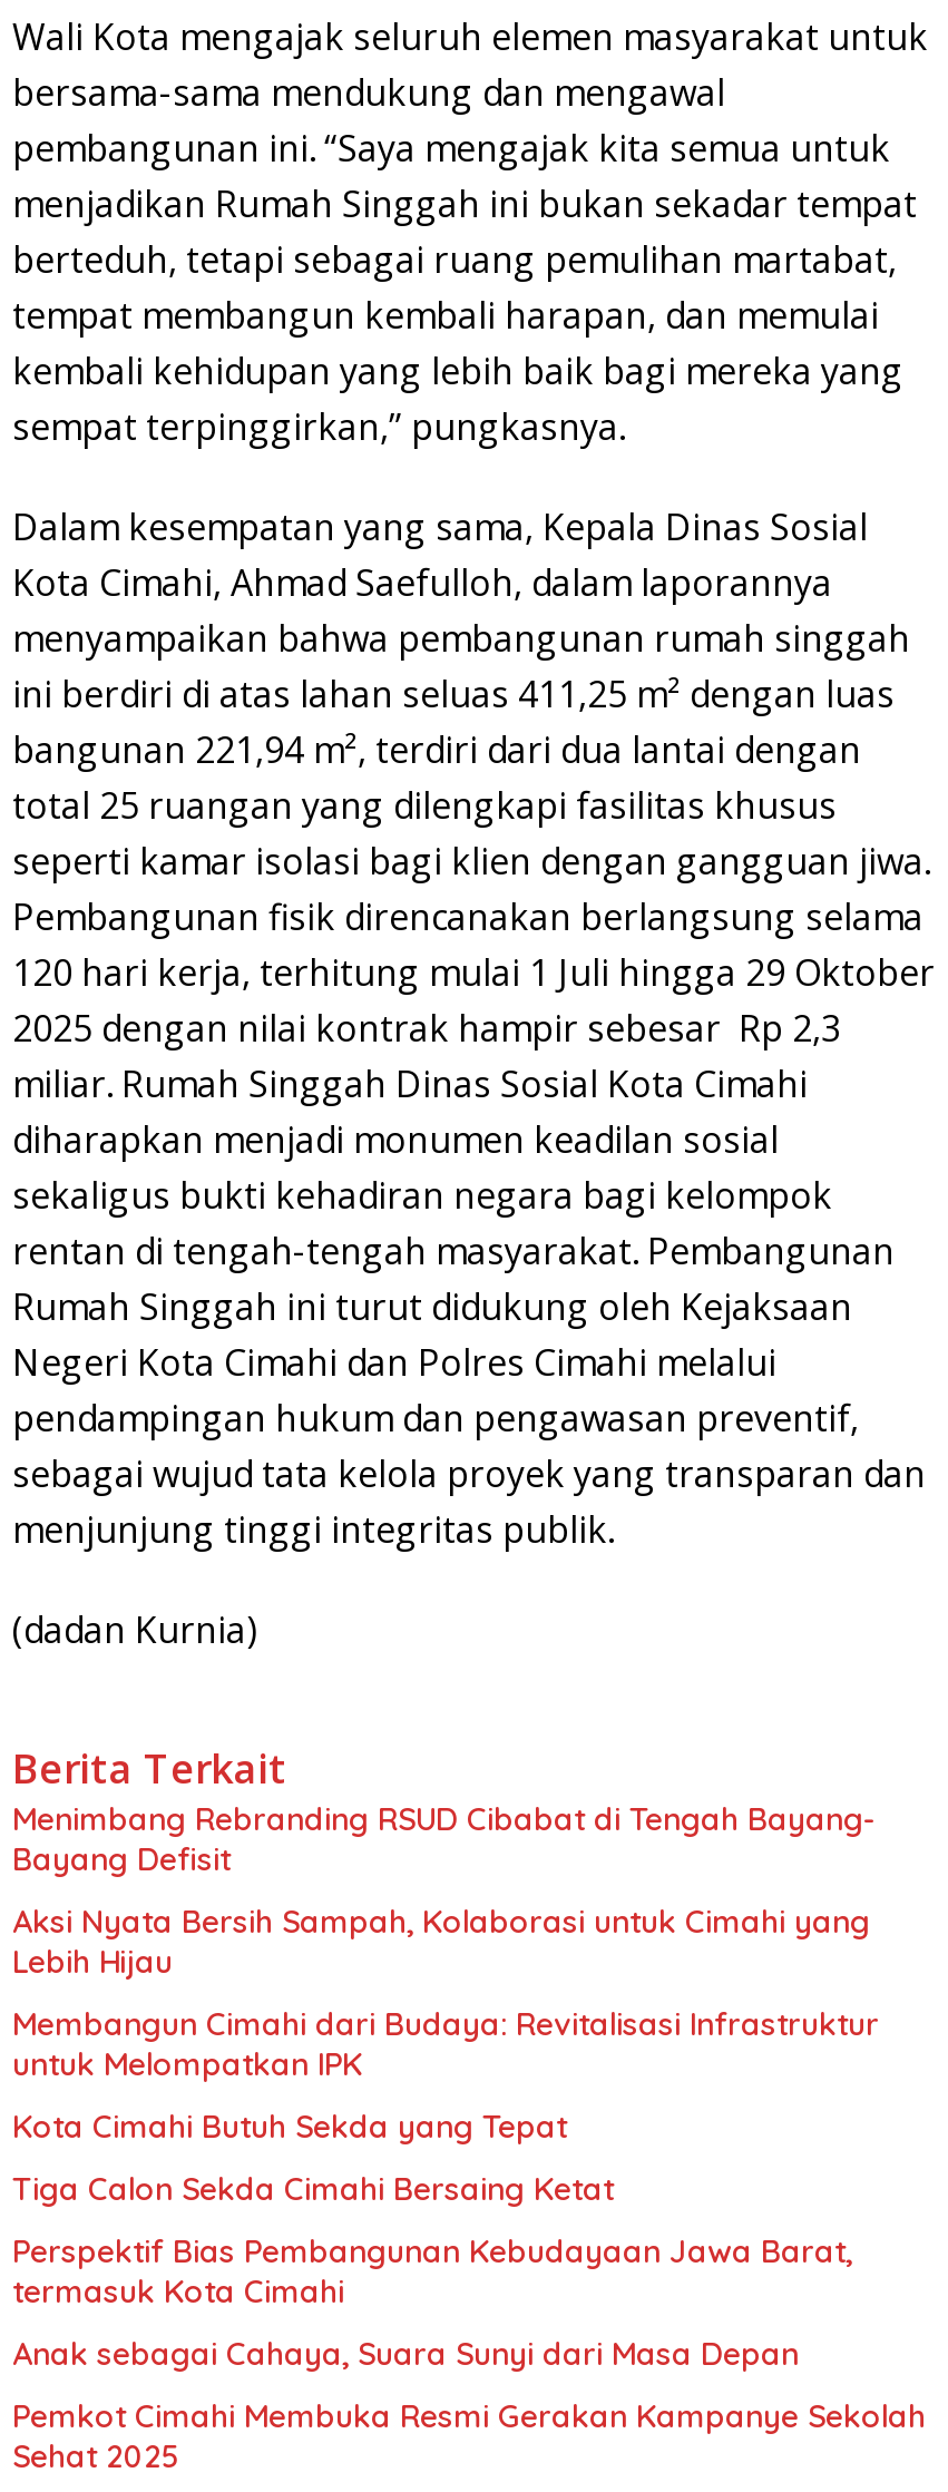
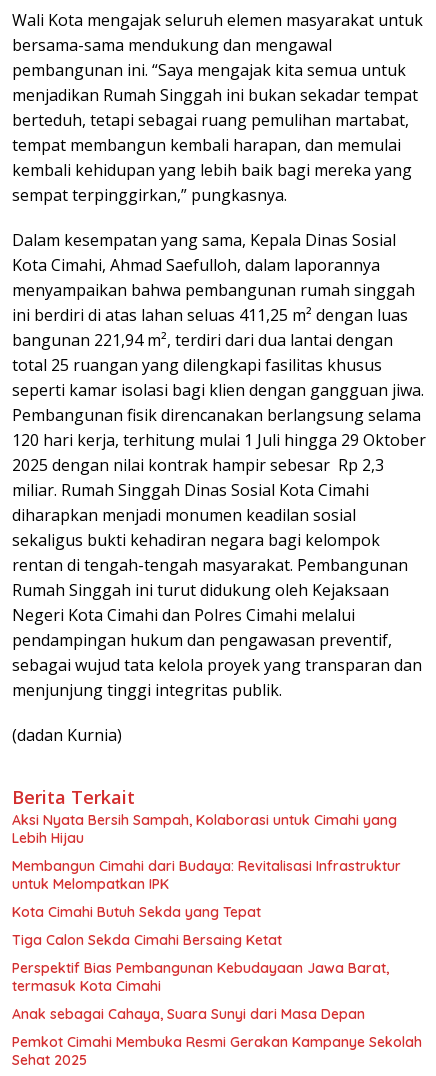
[12,1798,877,1879] Menimbang Rebranding RSUD Cibabat di Tengah Bayang- | Bayang Defisit -> none

